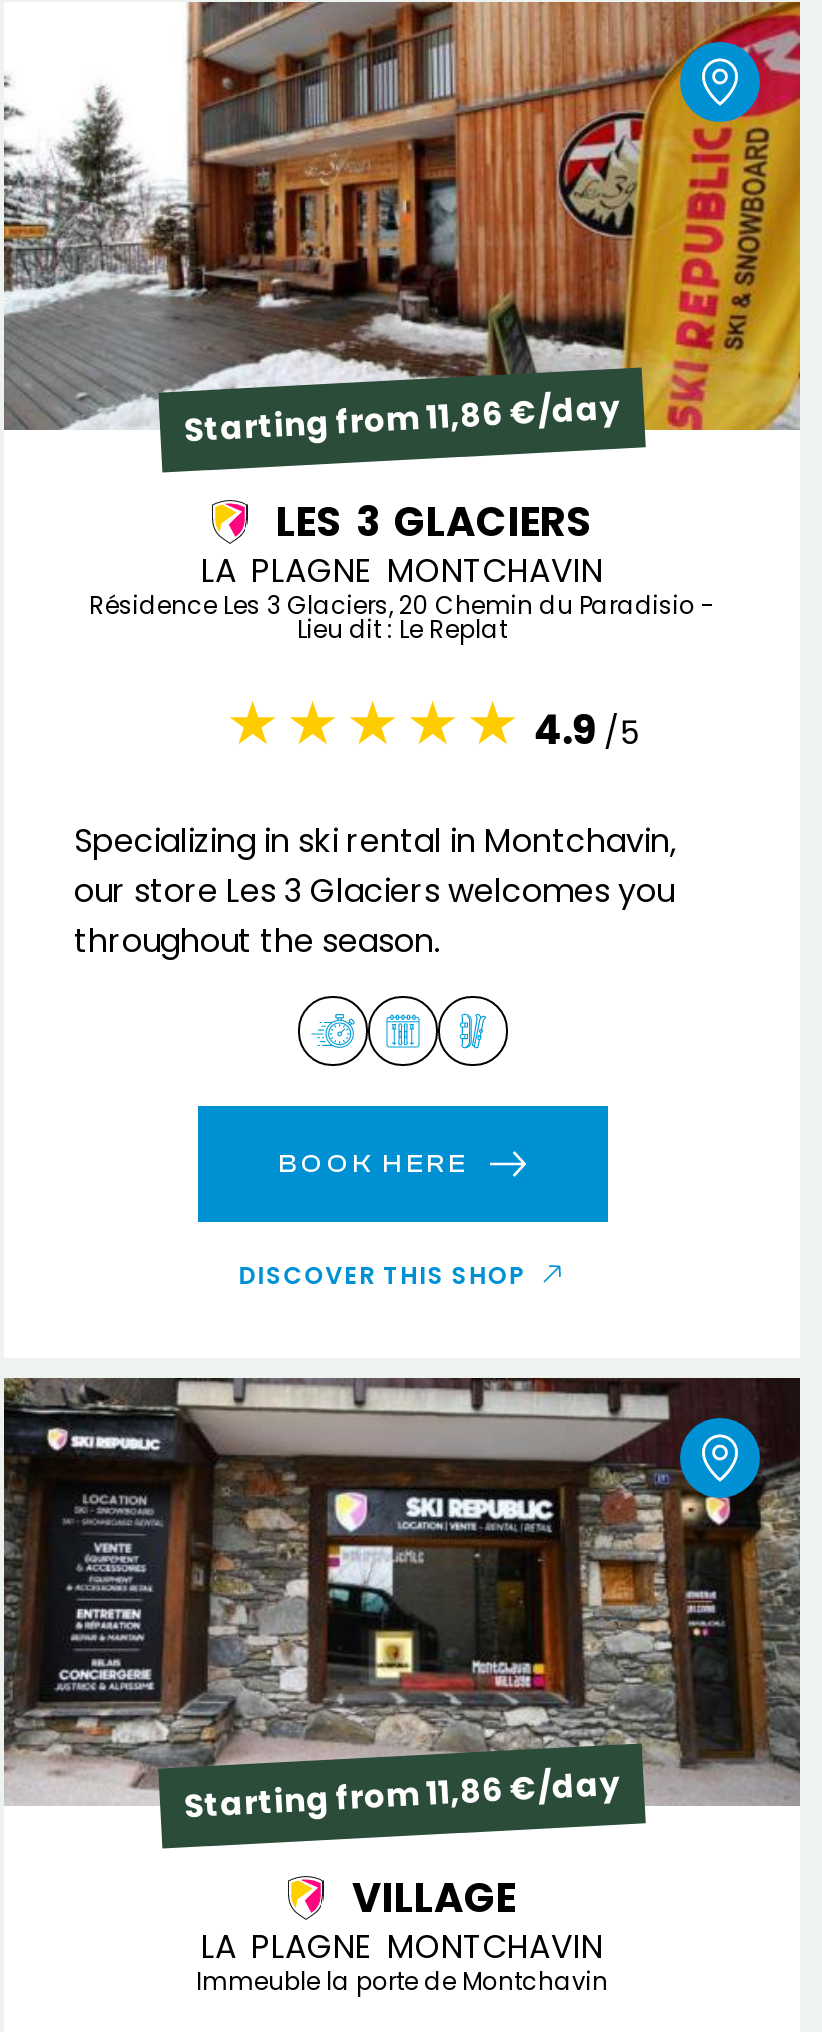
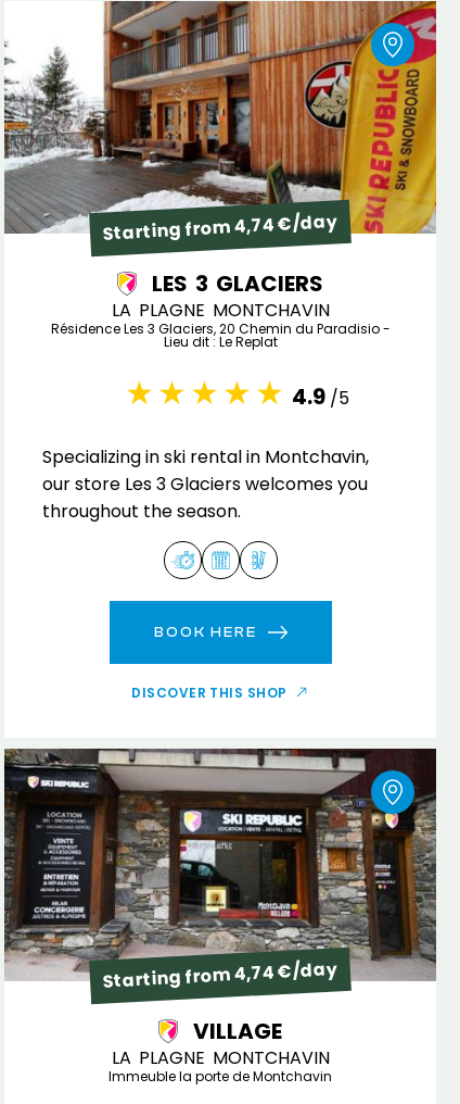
[183,385,621,453] Starting from 11,86 €/day -> [103,209,338,246] Starting from 4,74 €/day
[183,1760,621,1829] Starting from 11,86 €/day -> [103,957,338,994] Starting from 4,74 €/day

